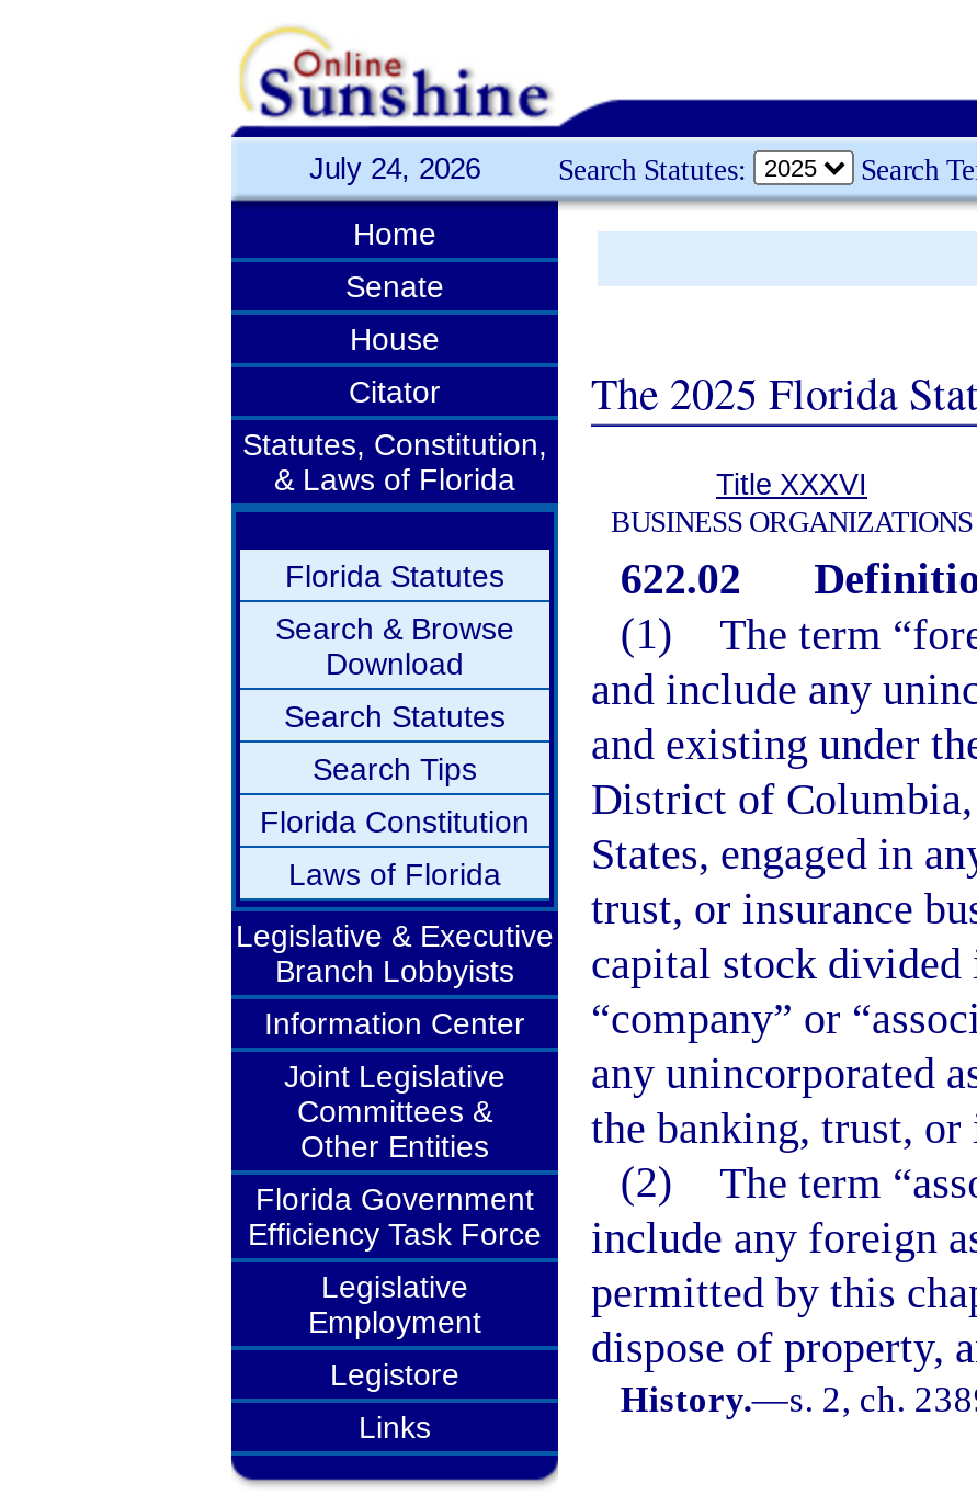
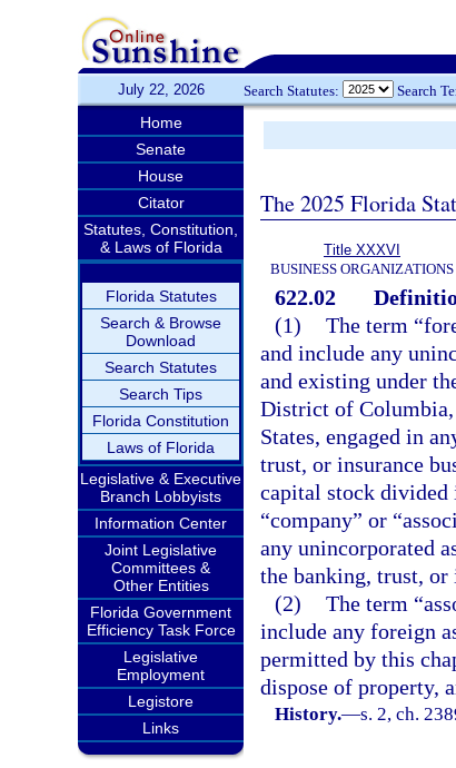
[309,152,480,185] July 24, 2026 -> [117,81,204,98] July 22, 2026

